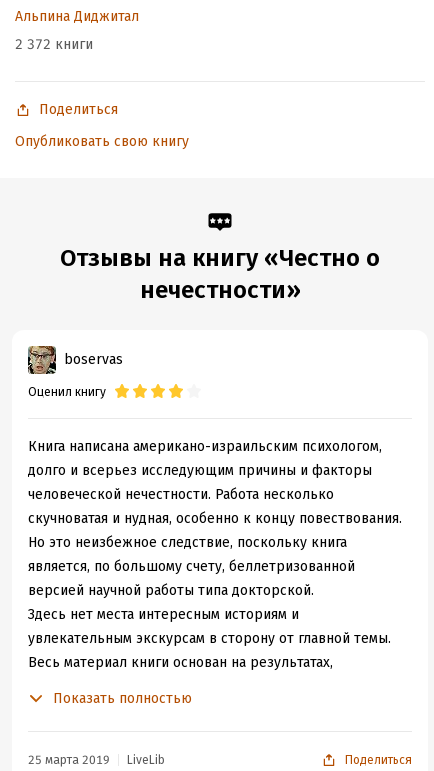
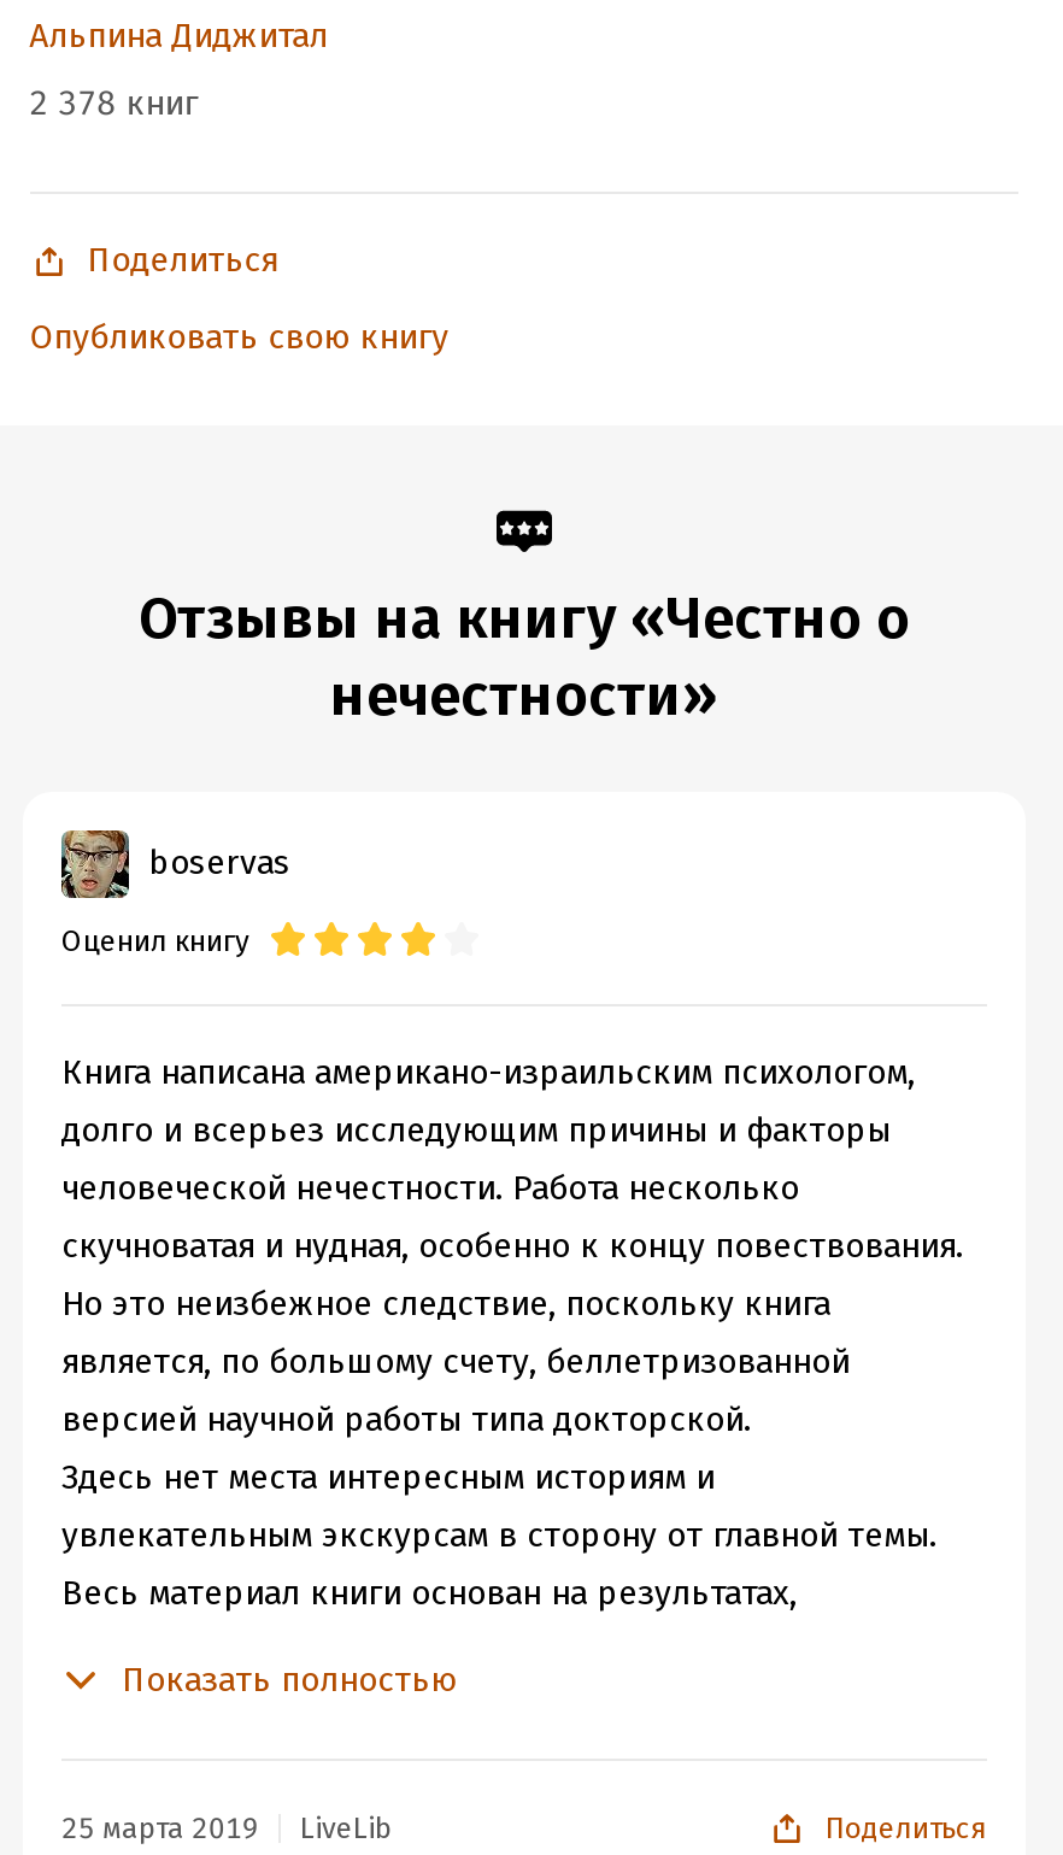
[15,36,93,53] 2 372 книги -> [29,83,198,124] 2 378 книг

